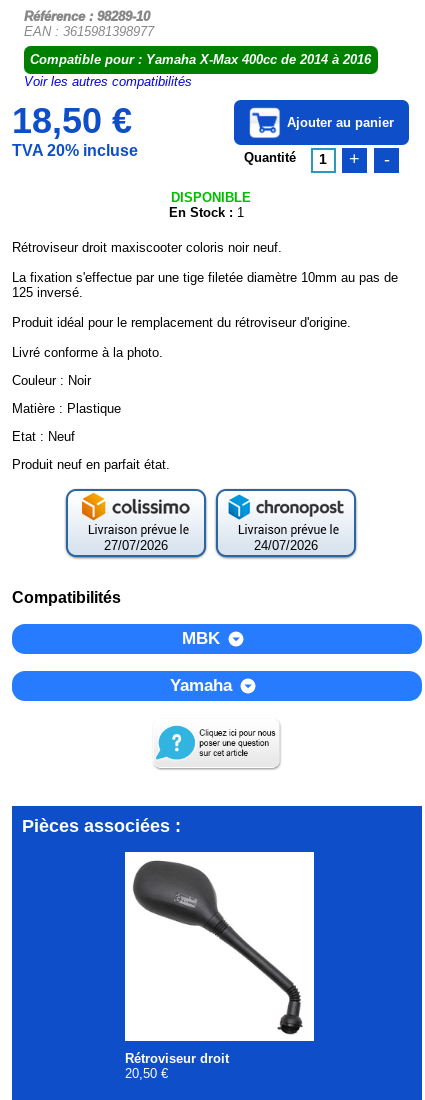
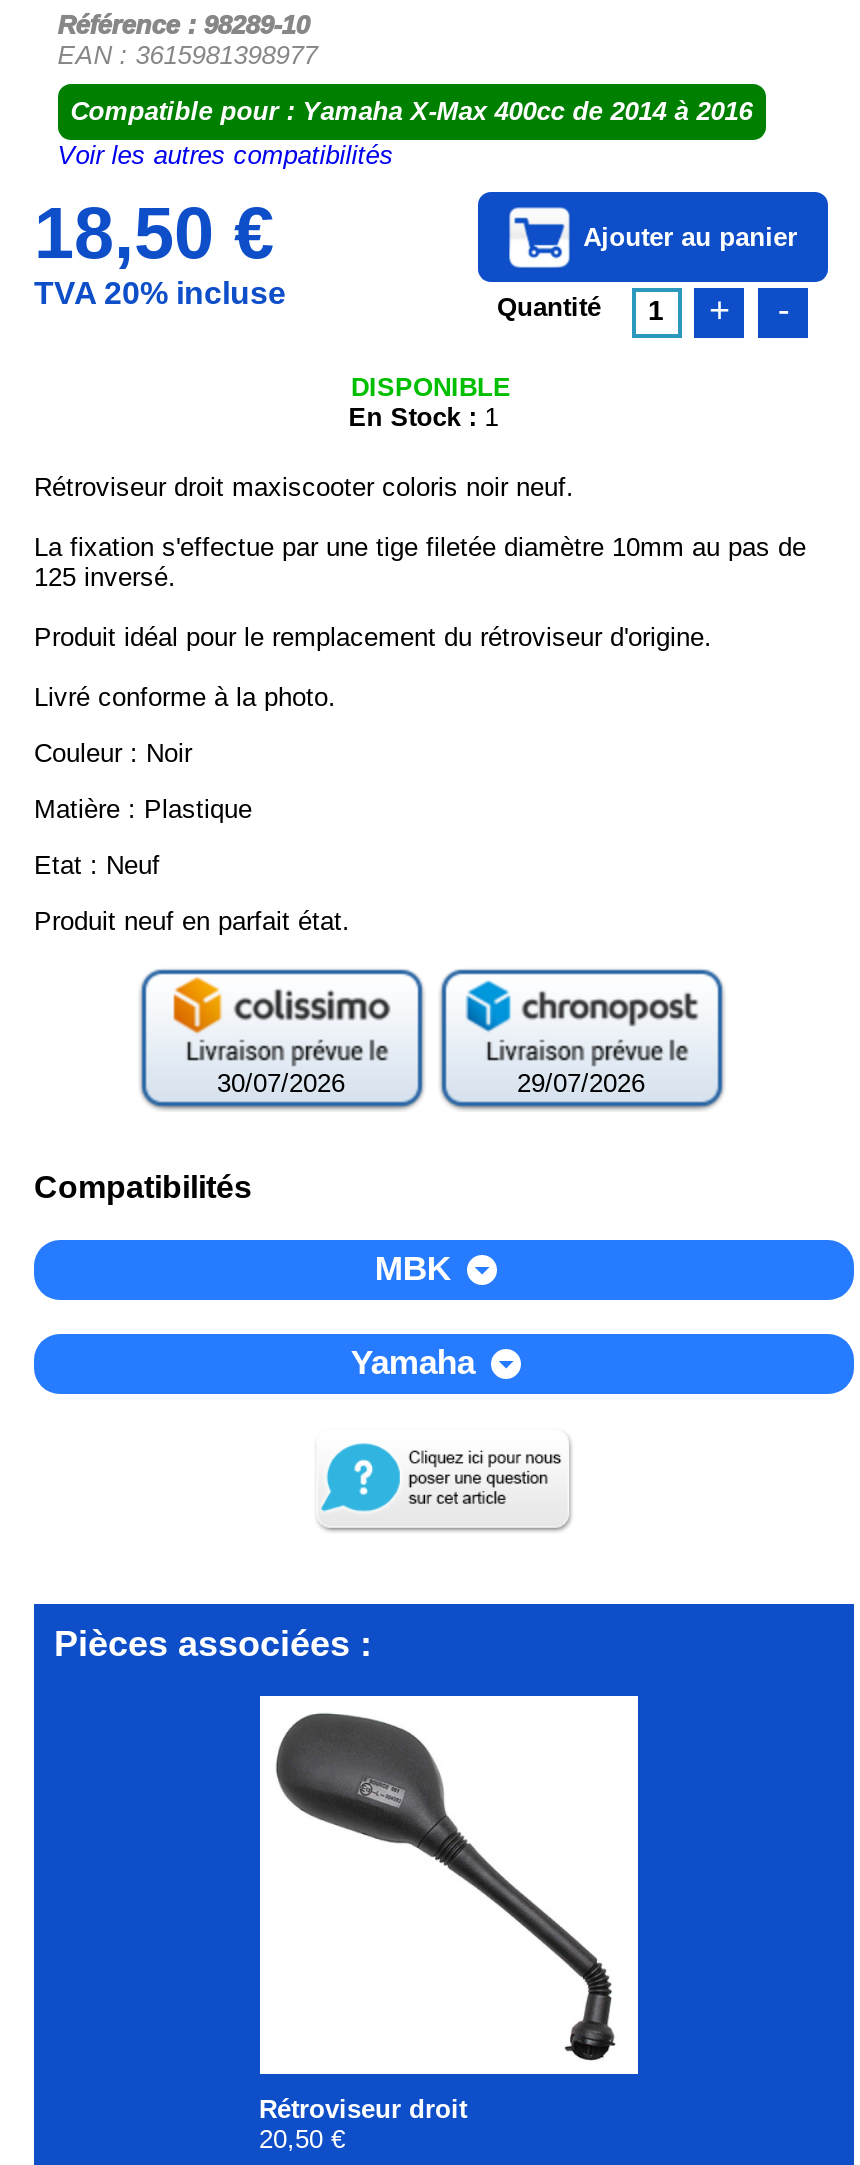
[103,538,167,553] 27/07/2026 -> [217,1068,345,1098] 30/07/2026
[253,538,317,553] 24/07/2026 -> [517,1068,645,1098] 29/07/2026

